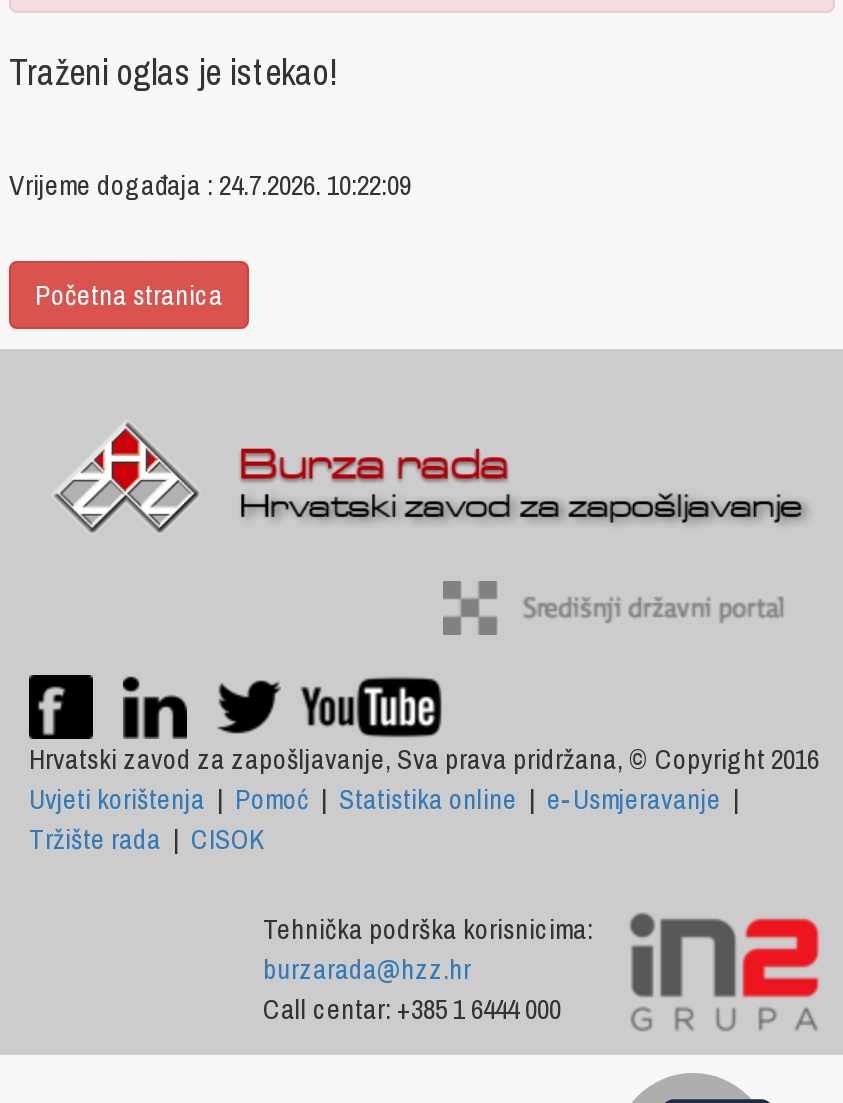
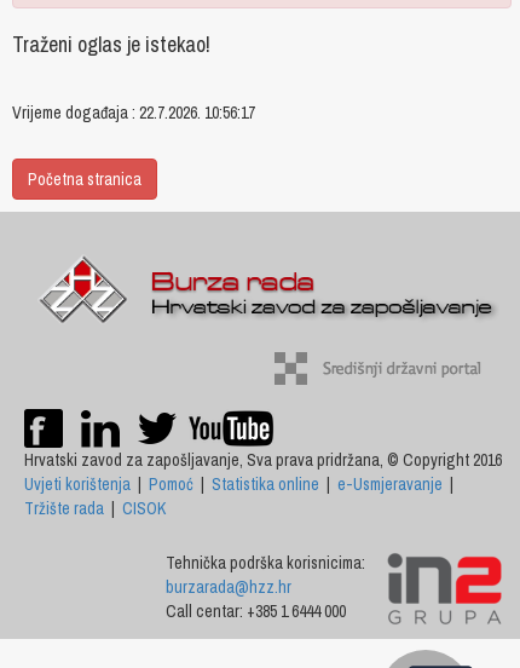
[9,167,411,203] Vrijeme događaja : 24.7.2026. 10:22:09 -> [12,102,255,123] Vrijeme događaja : 22.7.2026. 10:56:17

